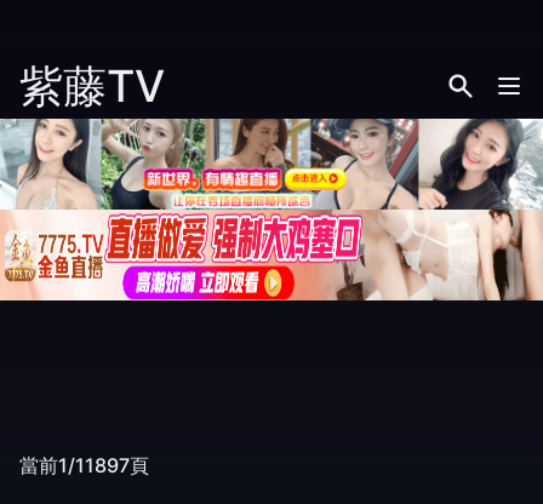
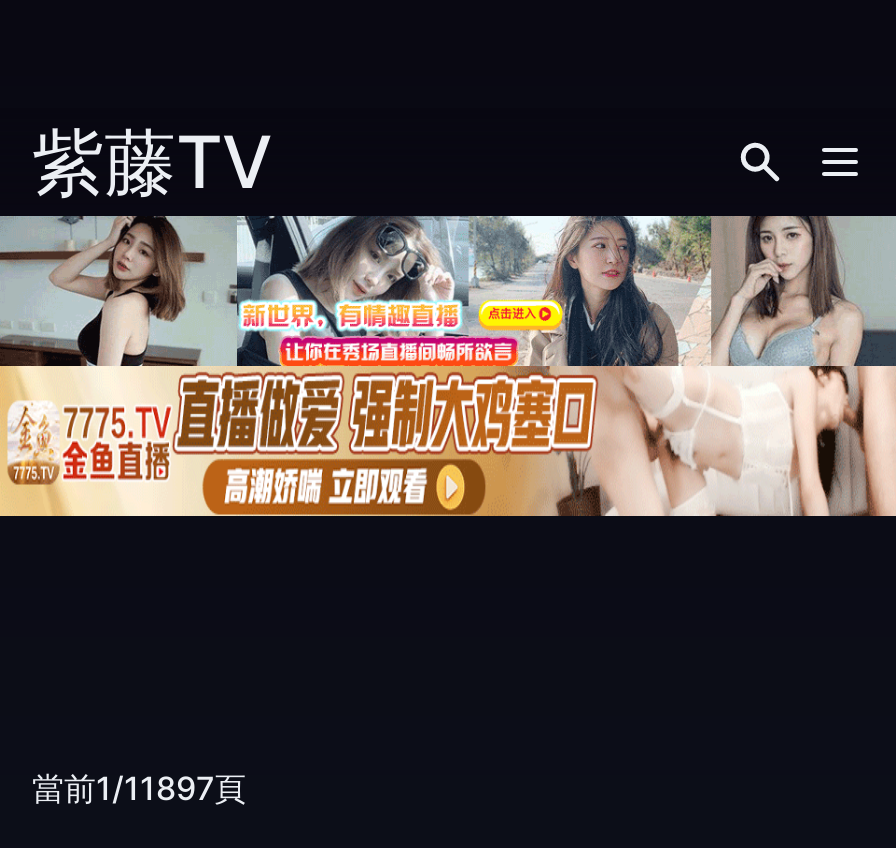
[4,118,539,302] [image] -> [6,214,890,518] [image]

